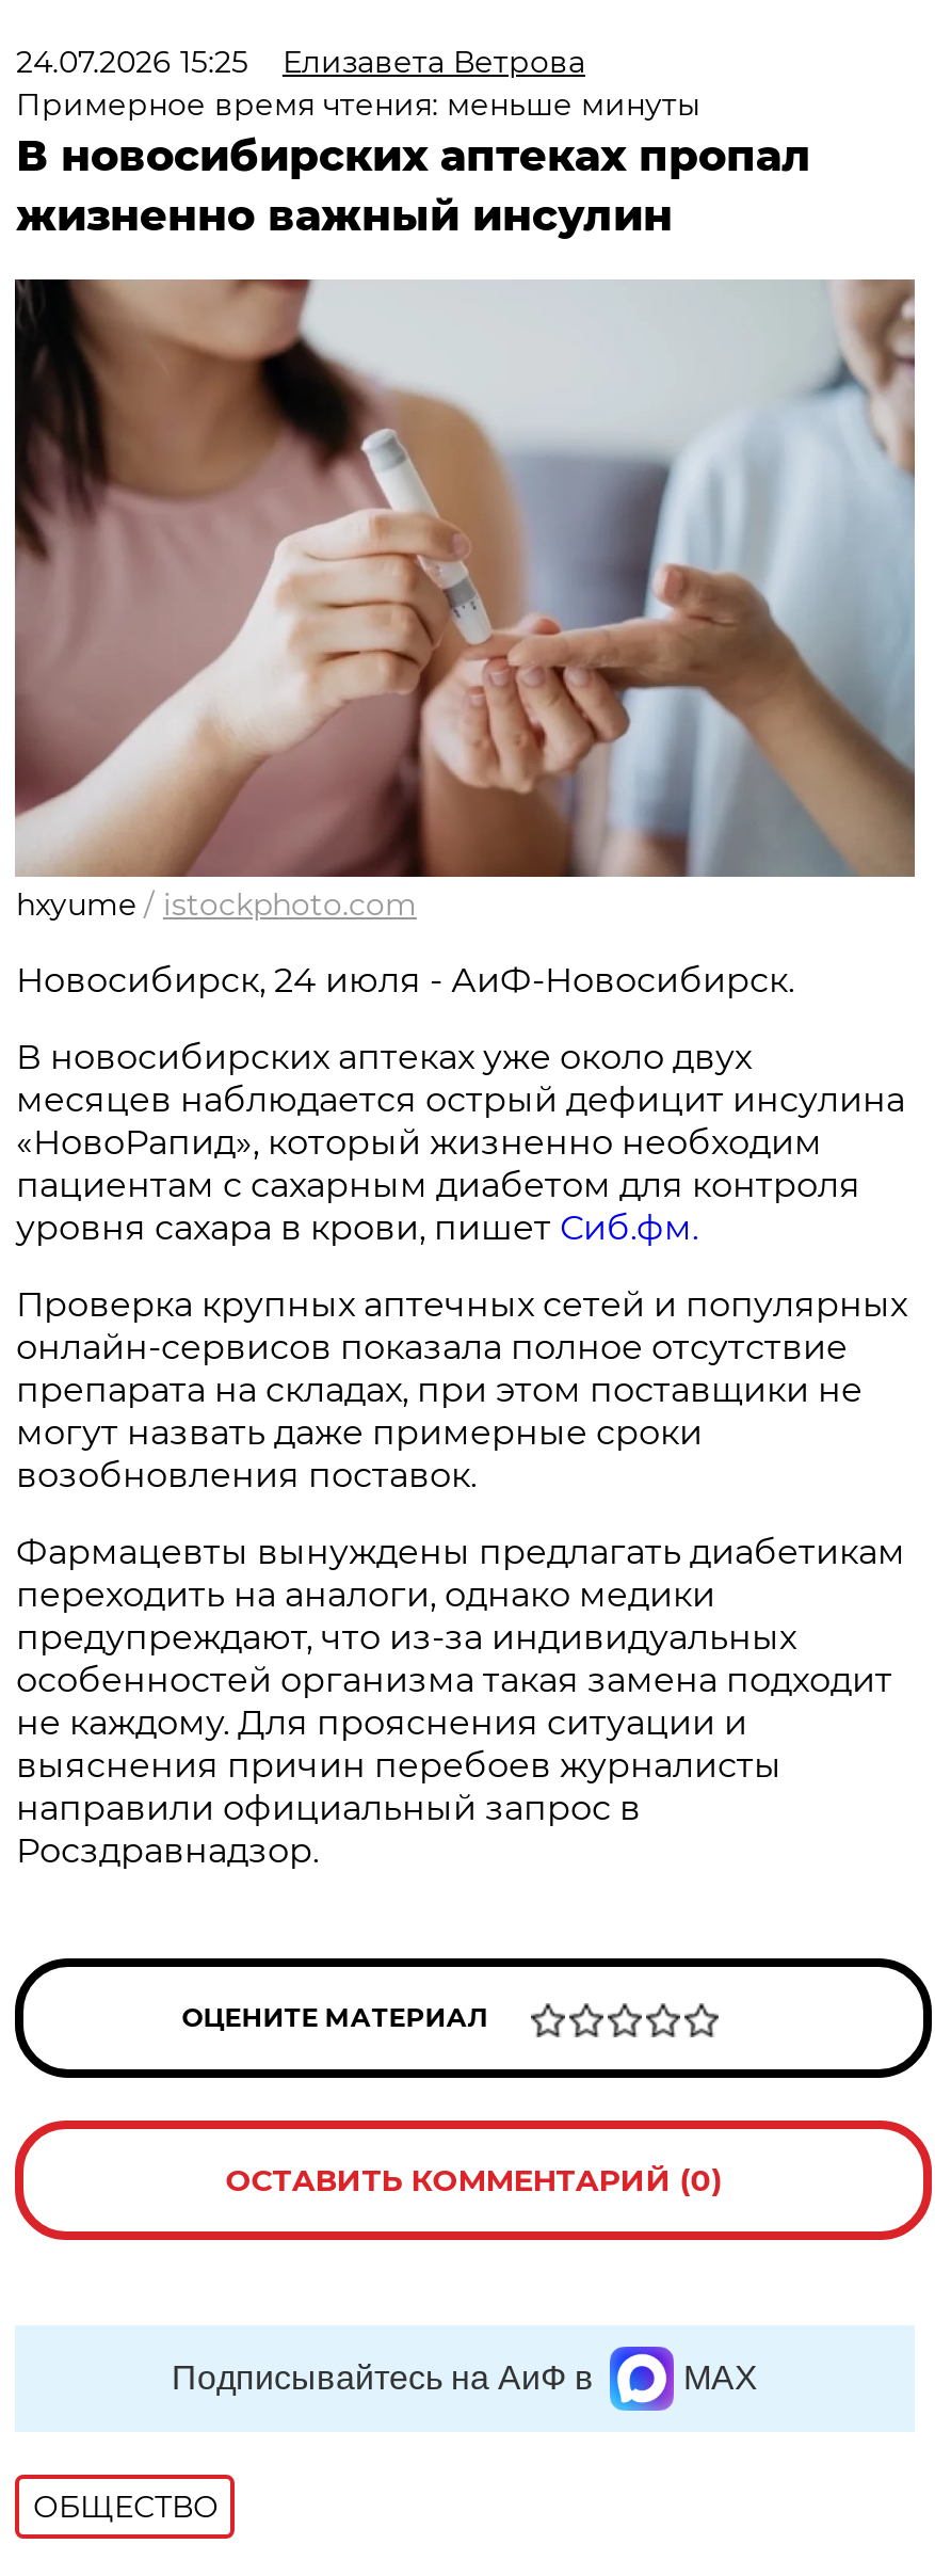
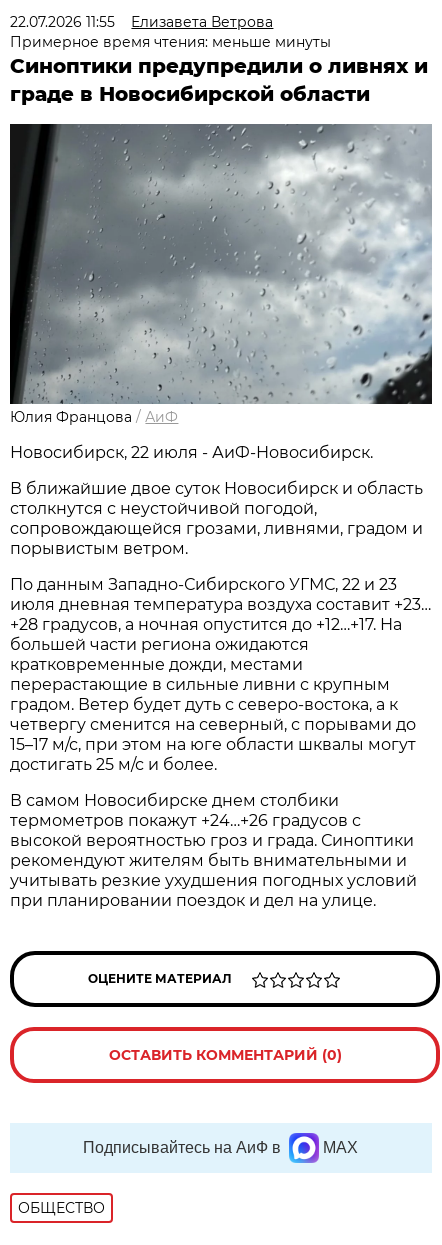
[16,43,585,81] 24.07.2026 15:25 Елизавета Ветрова -> [10,13,273,31] 22.07.2026 11:55 Елизавета Ветрова
[16,130,811,241] В новосибирских аптеках пропал | жизненно важный инсулин -> [10,54,428,106] Синоптики предупредили о ливнях и | граде в Новосибирской области
[13,277,917,924] [image] | hxyume / istockphoto.com -> [9,124,432,426] [image] | Юлия Францова / АиФ
[16,960,794,1001] Новосибирcк, 24 июля - АиФ-Новосибирск. -> [10,443,373,462] Новосибирcк, 22 июля - АиФ-Новосибирск.
[16,1037,905,1248] В новосибирских аптеках уже около двух | месяцев наблюдается острый дефицит инсулина | «НовоРапид», который жизненно необходим | пациентам с сахарным диабетом для контроля | уровня сахара в крови, пишет Сиб.фм. -> [10,479,423,558] В ближайшие двое суток Новосибирск и область | столкнутся с неустойчивой погодой, | сопровождающейся грозами, ливнями, градом и | порывистым ветром.
[16,1284,907,1495] Проверка крупных аптечных сетей и популярных | онлайн-сервисов показала полное отсутствие | препарата на складах, при этом поставщики не | могут назвать даже примерные сроки | возобновления поставок. -> [10,575,431,774] По данным Западно-Сибирского УГМС, 22 и 23 | июля дневная температура воздуха составит +23… | +28 градусов, а ночная опустится до +12…+17. На | большей части региона ожидаются | кратковременные дожди, местами | перерастающие в сильные ливни с крупным | градом. Ветер будет дуть с северо-востока, а к | четвергу сменится на северный, с порывами до | 15–17 м/с, при этом на юге области шквалы могут | достигать 25 м/с и более.
[16,1532,905,1871] Фармацевты вынуждены предлагать диабетикам | переходить на аналоги, однако медики | предупреждают, что из-за индивидуальных | особенностей организма такая замена подходит | не каждому. Для прояснения ситуации и | выяснения причин перебоев журналисты | направили официальный запрос в | Росздравнадзор. -> [10,791,417,910] В самом Новосибирске днем столбики | термометров покажут +24…+26 градусов с | высокой вероятностью гроз и града. Синоптики | рекомендуют жителям быть внимательными и | учитывать резкие ухудшения погодных условий | при планировании поездок и дел на улице.

